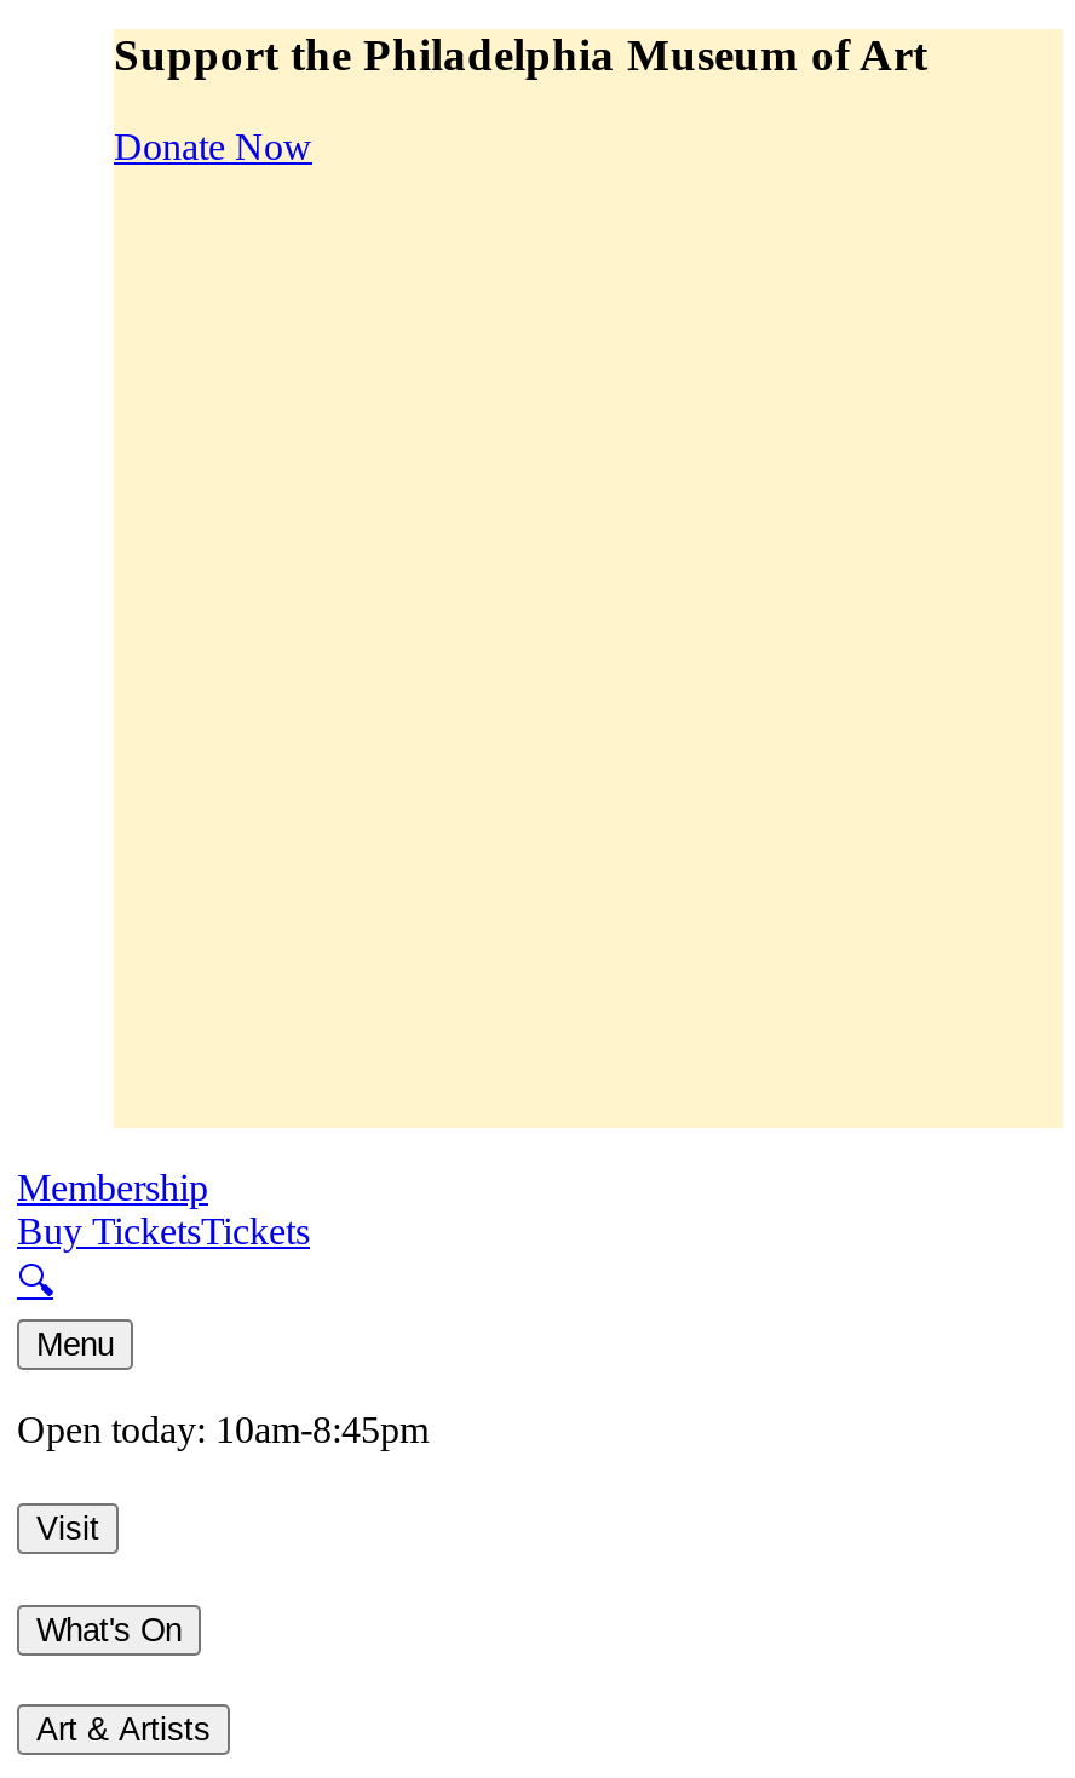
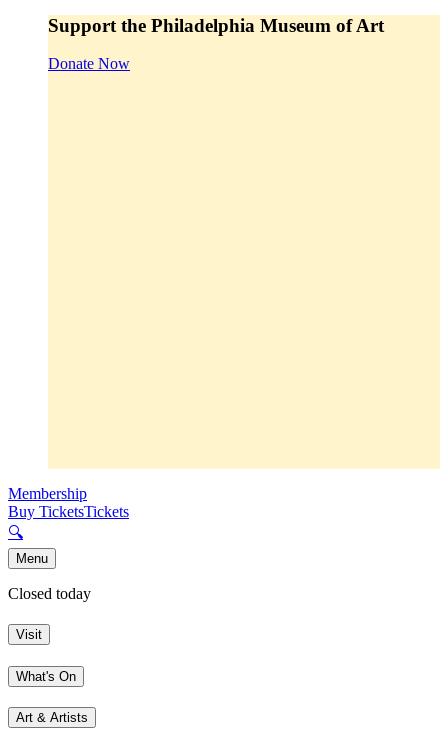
[17,1410,429,1451] Open today: 10am-8:45pm -> [8,585,91,602] Closed today

